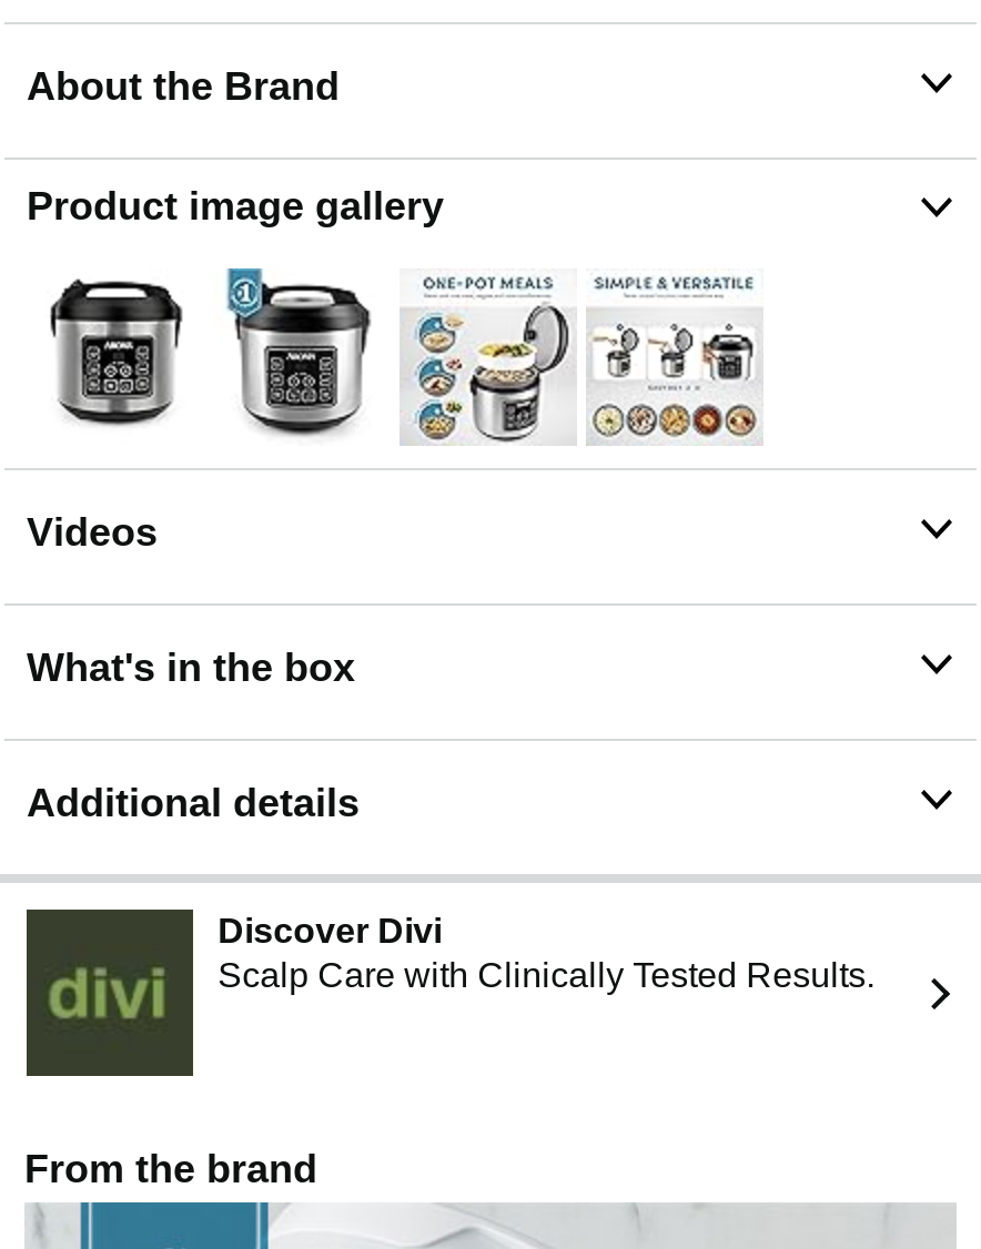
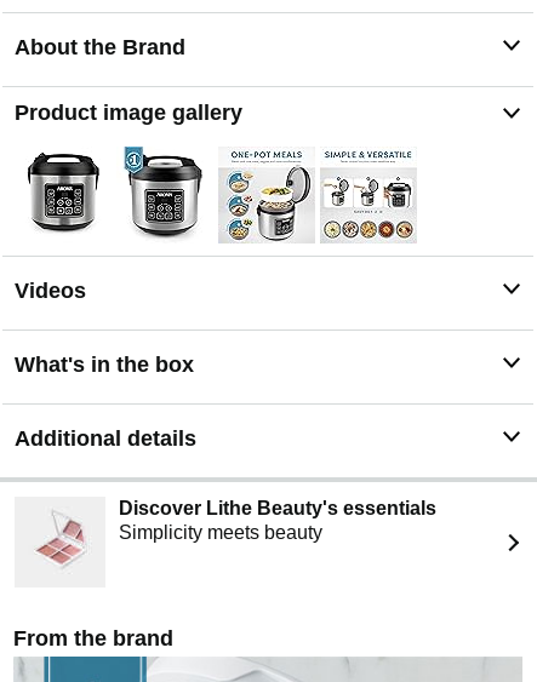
[24,907,875,1078] [image] | Discover Divi | Scalp Care with Clinically Tested Results. -> [15,497,437,588] [image] | Discover Lithe Beauty's essentials | Simplicity meets beauty

